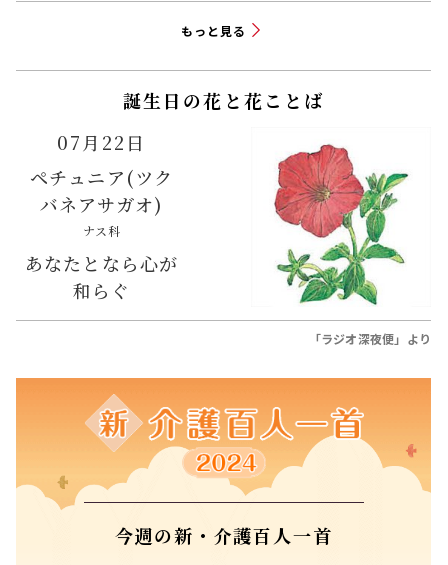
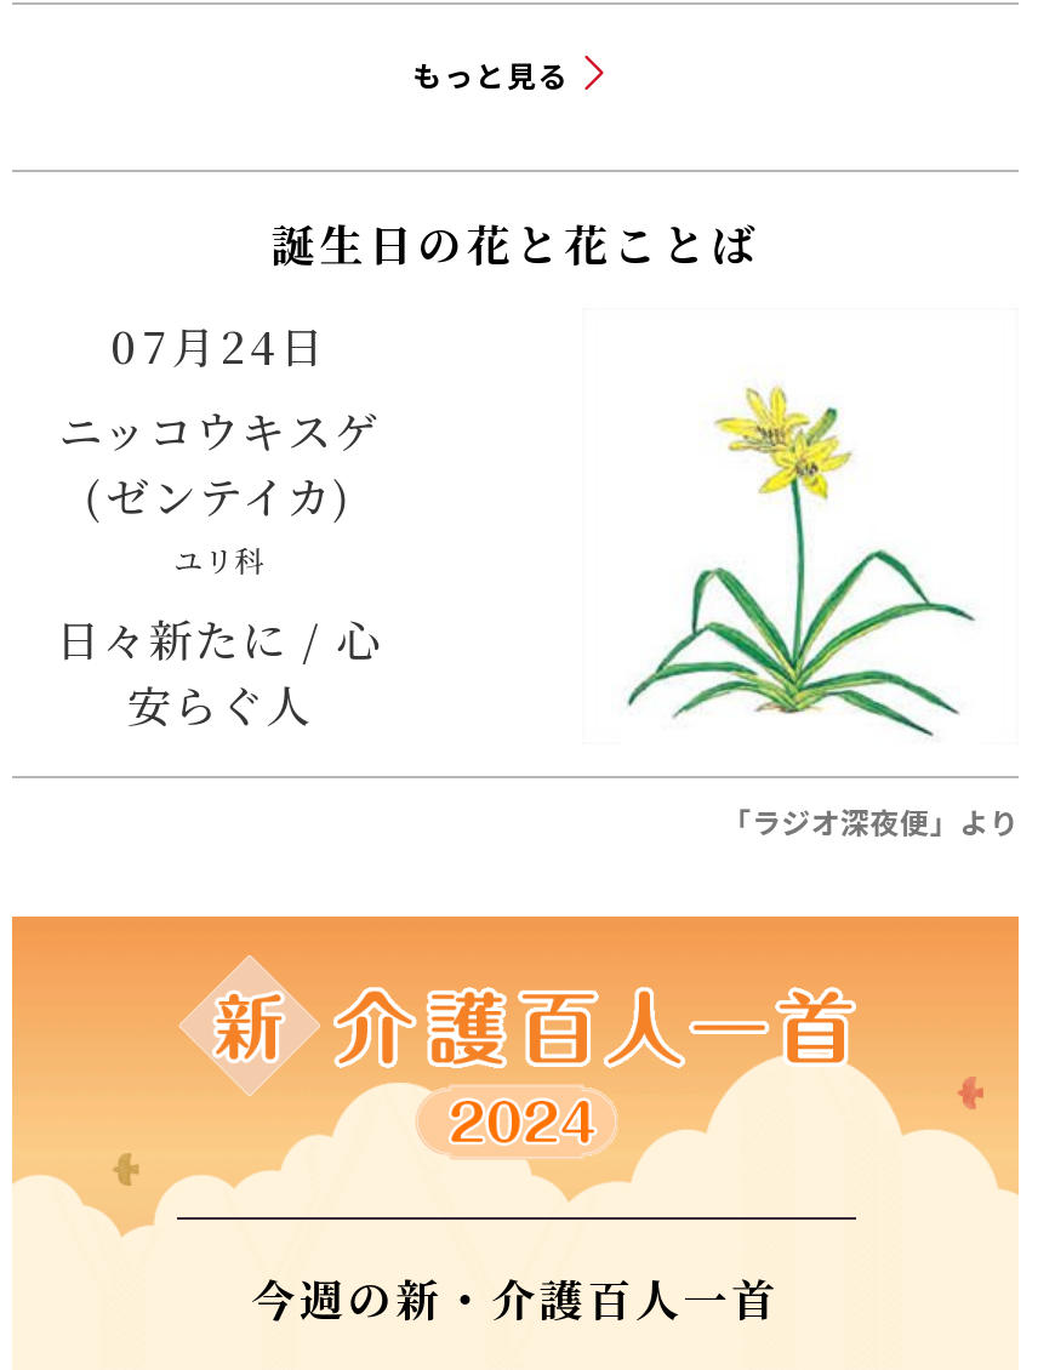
[25,129,178,303] 07月22日 | ペチュニア(ツク | バネアサガオ) | ナス科 | あなたとなら心が | 和らぐ -> [56,313,383,735] 07月24日 | ニッコウキスゲ | (ゼンテイカ) | ユリ科 | 日々新たに / 心 | 安らぐ人
[270,143,412,306] [image] -> [626,349,977,740] [image]

